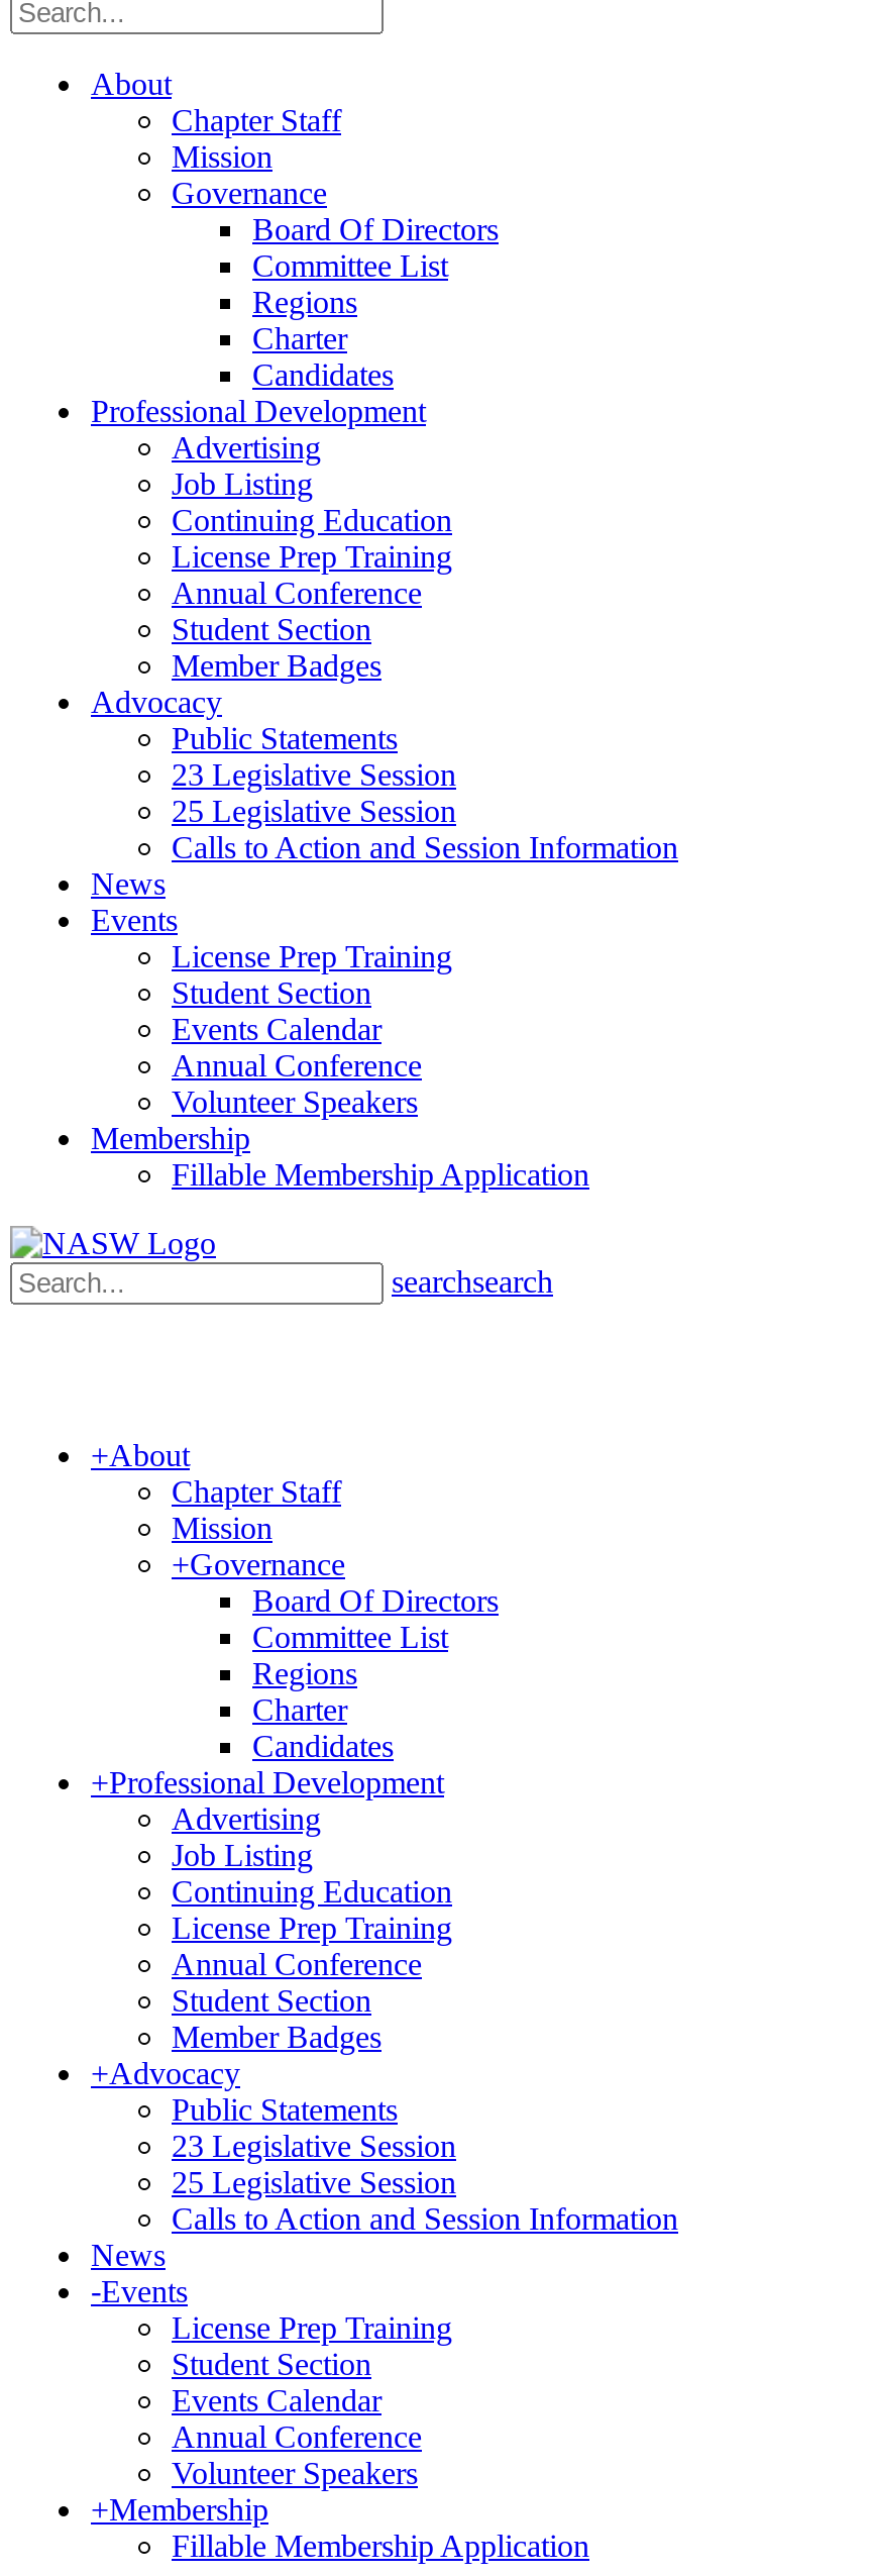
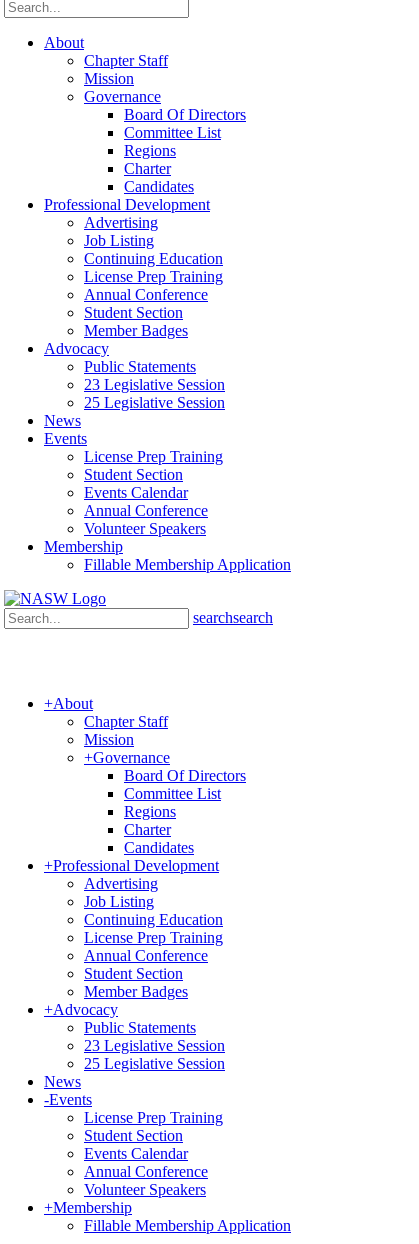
[172,830,678,864] Calls to Action and Session Information -> none
[172,2201,678,2236] Calls to Action and Session Information -> none

